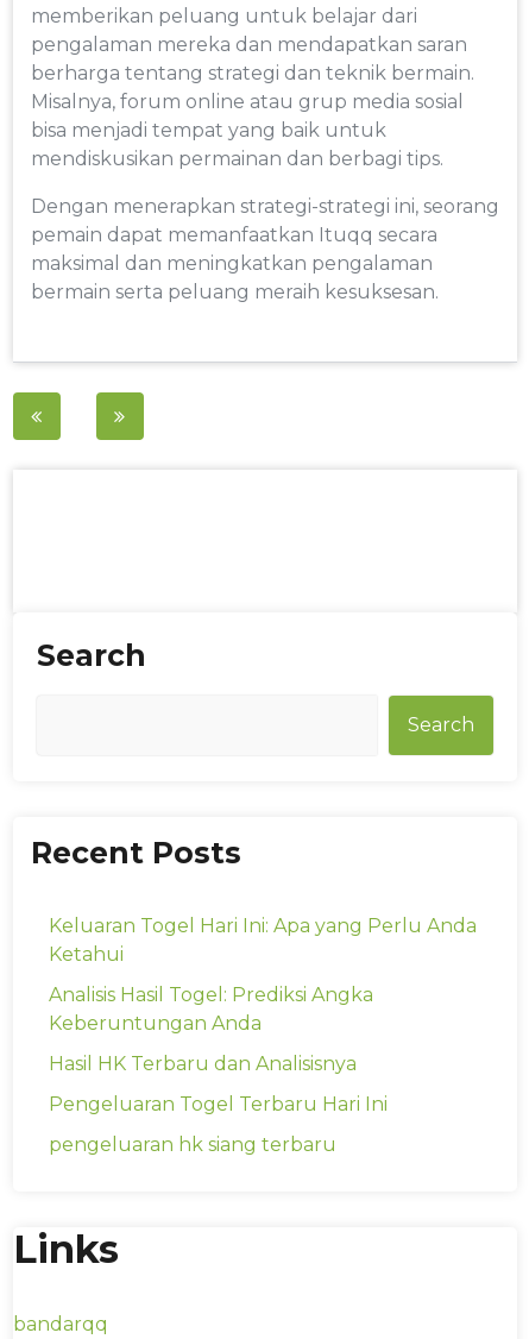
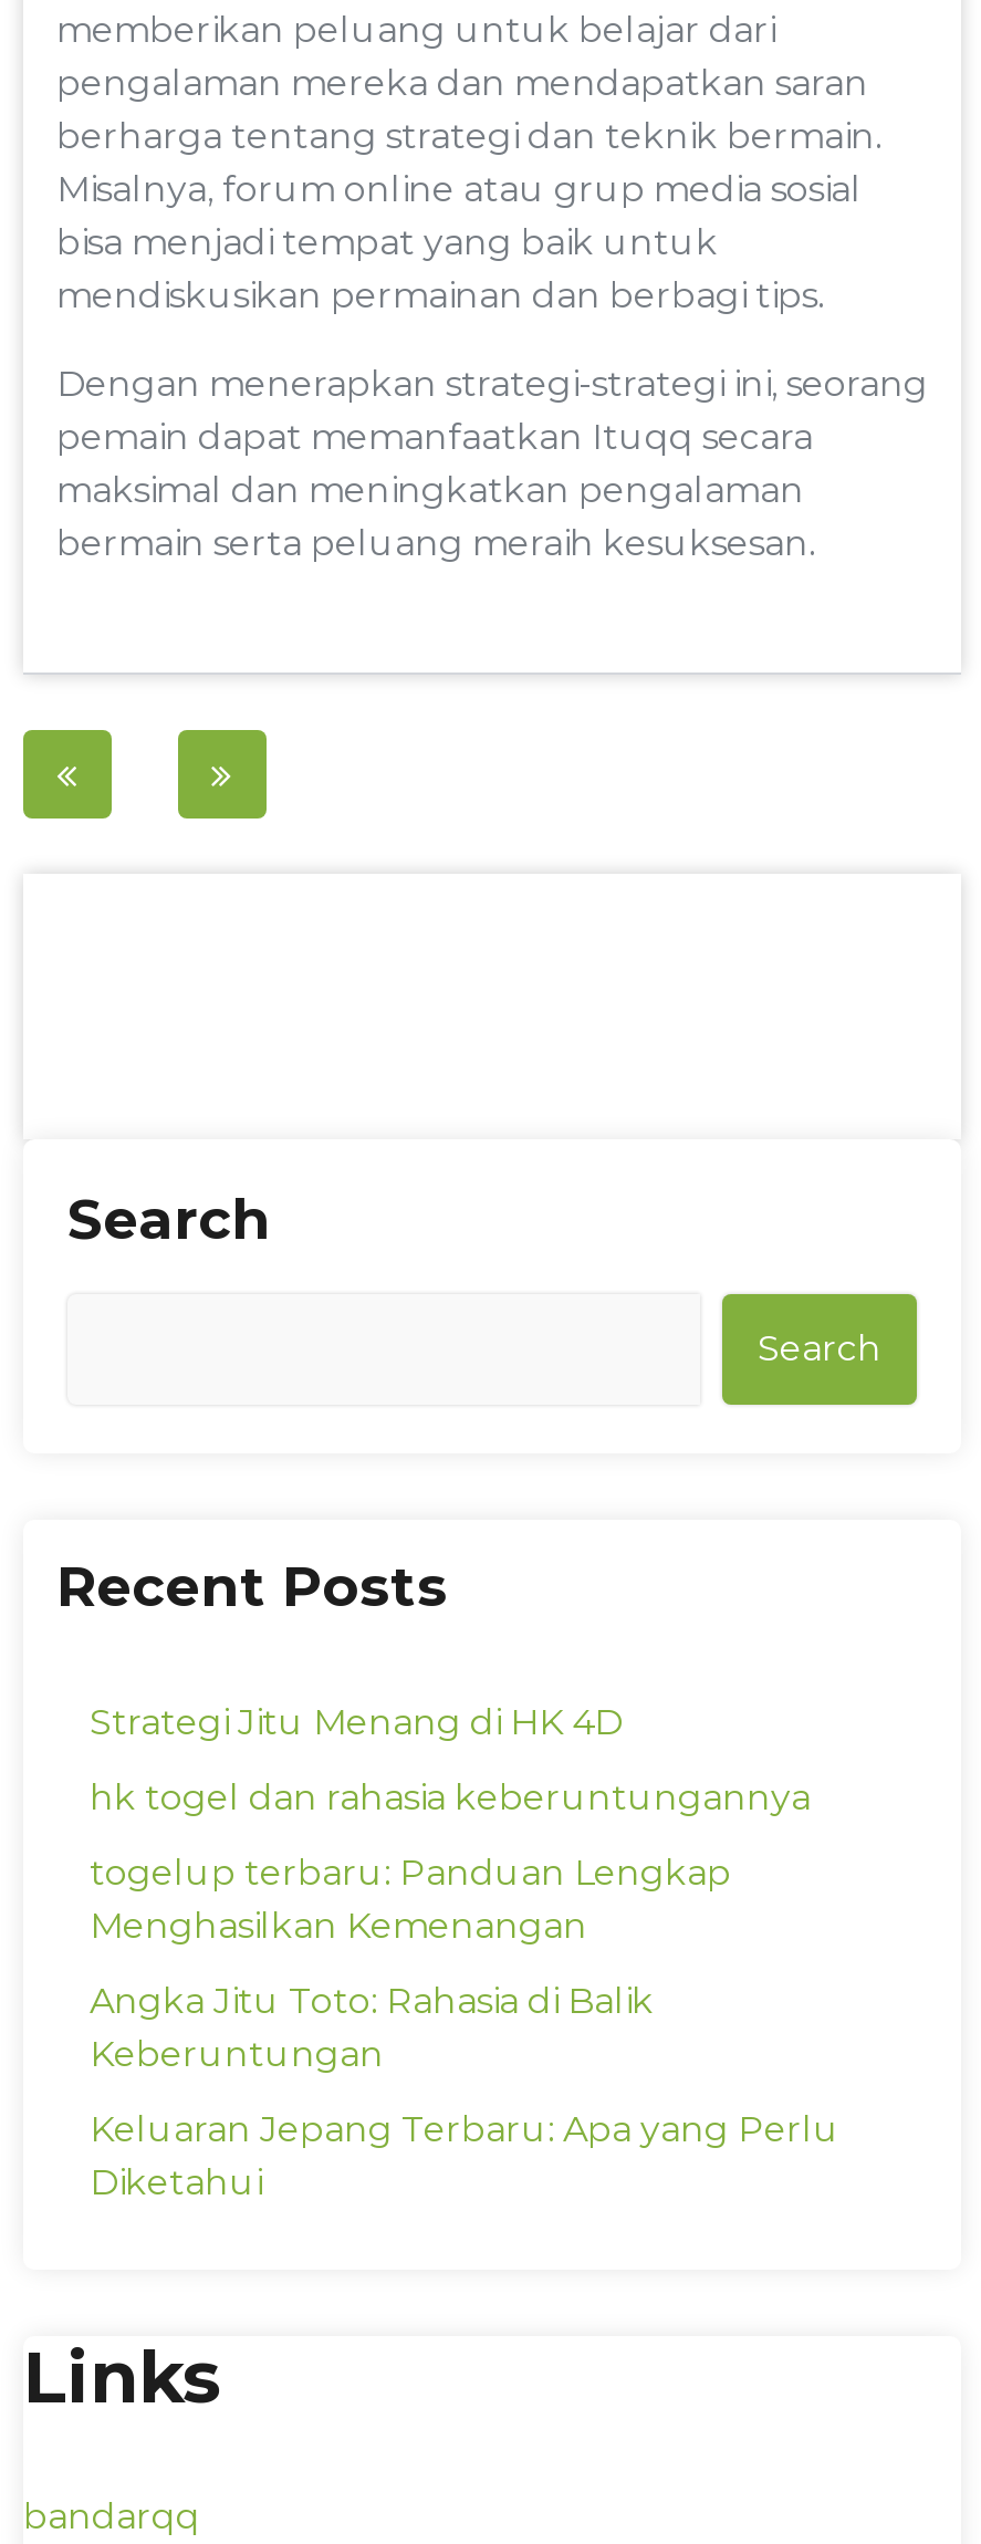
[49,914,477,966] Keluaran Togel Hari Ini: Apa yang Perlu Anda | Ketahui -> [90,1701,623,1743] Strategi Jitu Menang di HK 4D
[49,983,373,1035] Analisis Hasil Togel: Prediksi Angka | Keberuntungan Anda -> [90,1776,811,1818] hk togel dan rahasia keberuntungannya
[49,1052,357,1075] Hasil HK Terbaru dan Analisisnya -> [90,1852,731,1947] togelup terbaru: Panduan Lengkap | Menghasilkan Kemenangan
[49,1093,388,1115] Pengeluaran Togel Terbaru Hari Ini -> [90,1980,654,2075] Angka Jitu Toto: Rahasia di Balik | Keberuntungan
[49,1133,336,1156] pengeluaran hk siang terbaru -> [90,2108,839,2203] Keluaran Jepang Terbaru: Apa yang Perlu | Diketahui

